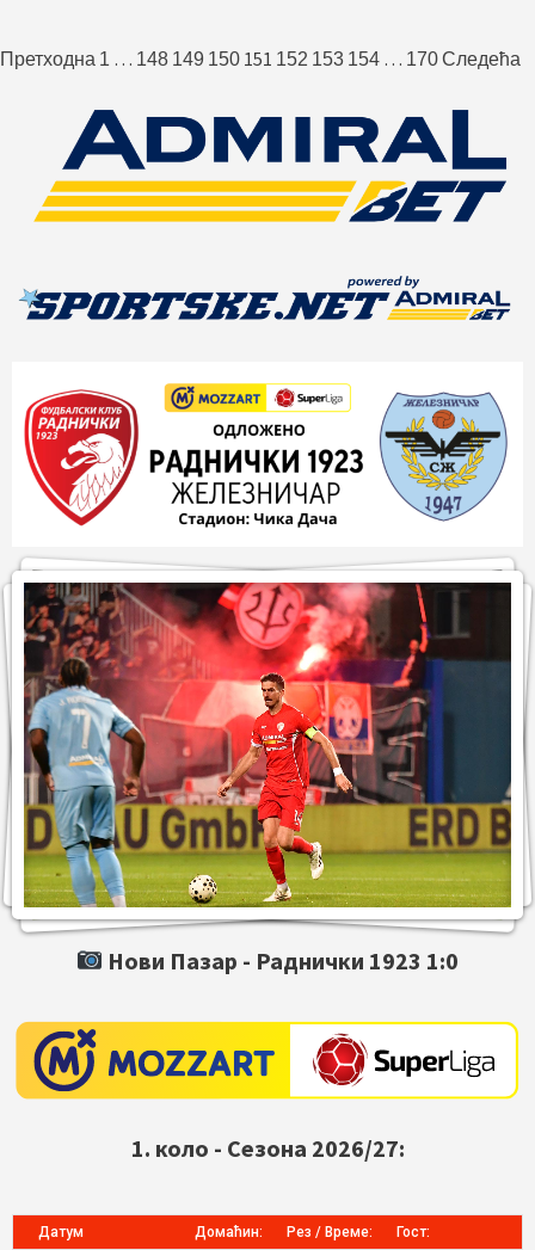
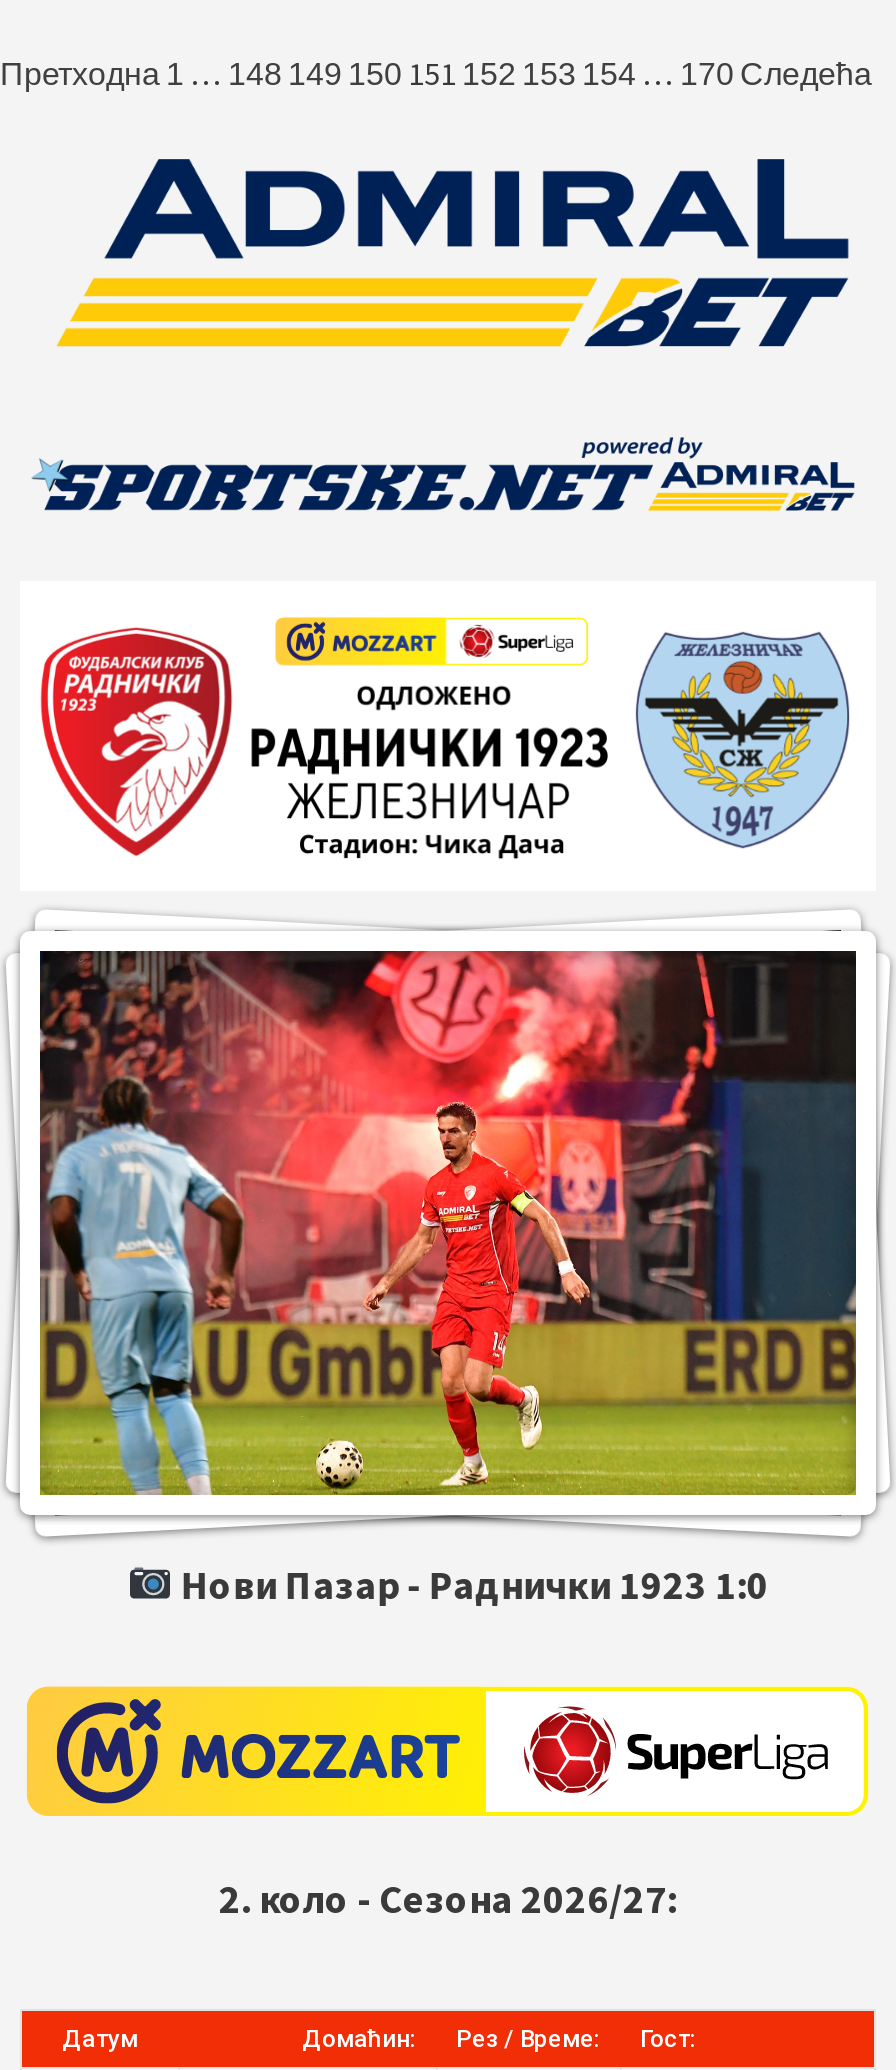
[131,1133,404,1163] 1. коло - Сезона 2026/27: -> [219,1873,677,1923] 2. коло - Сезона 2026/27:

